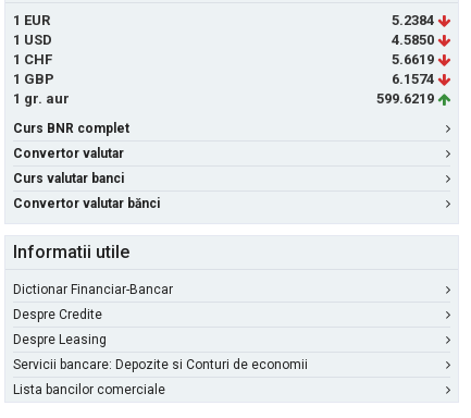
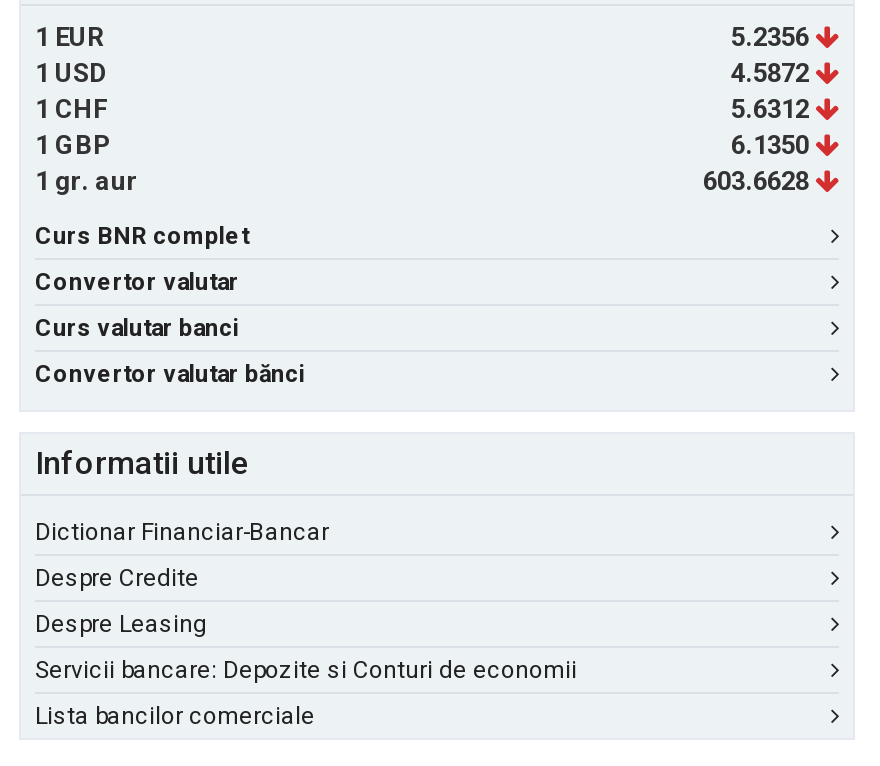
[392,12,434,28] 5.2384 -> [731,22,809,52] 5.2356
[392,32,434,48] 4.5850 -> [731,58,809,88] 4.5872
[392,51,434,67] 5.6619 -> [731,94,809,124] 5.6312
[392,71,434,87] 6.1574 -> [731,130,809,160] 6.1350
[376,90,434,107] 599.6219 -> [703,166,809,196] 603.6628

